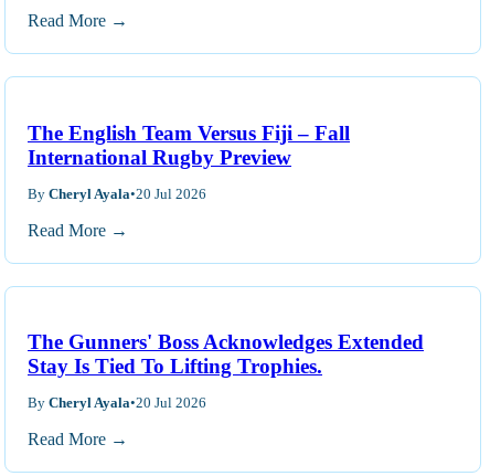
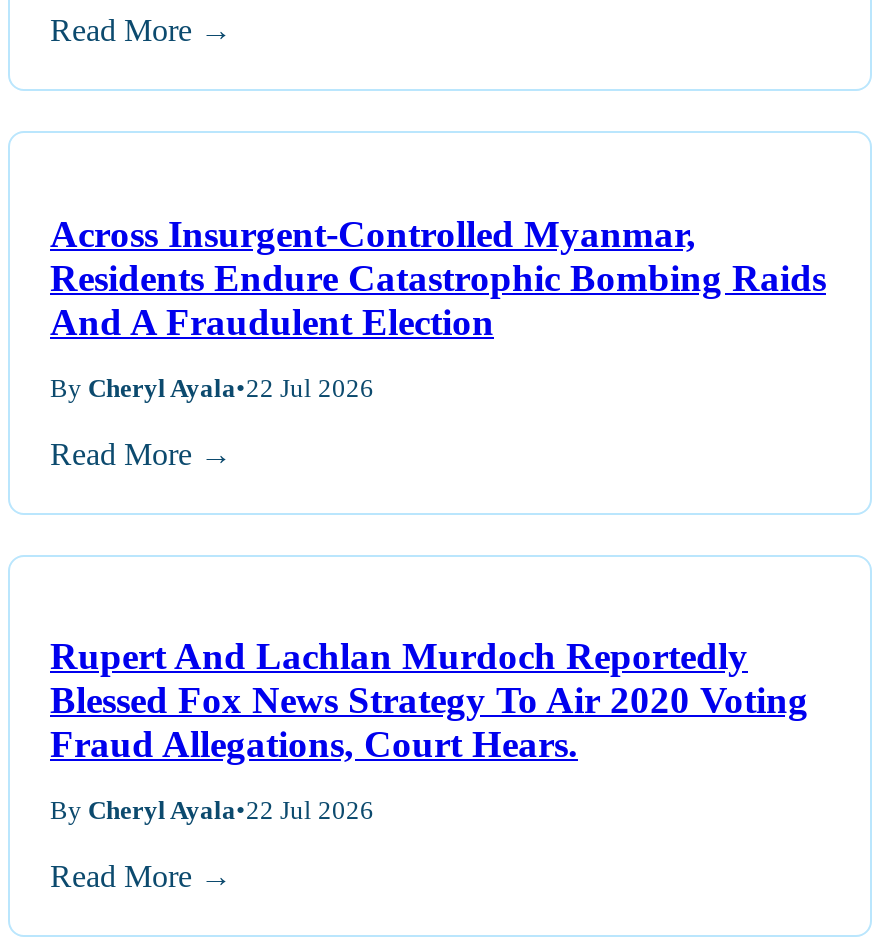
[28,121,350,169] The English Team Versus Fiji – Fall | International Rugby Preview -> [50,212,826,342] Across Insurgent-Controlled Myanmar, | Residents Endure Catastrophic Bombing Raids | And A Fraudulent Election
[28,186,206,202] By Cheryl Ayala•20 Jul 2026 -> [50,374,374,402] By Cheryl Ayala•22 Jul 2026
[28,330,424,378] The Gunners' Boss Acknowledges Extended | Stay Is Tied To Lifting Trophies. -> [50,635,808,765] Rupert And Lachlan Murdoch Reportedly | Blessed Fox News Strategy To Air 2020 Voting | Fraud Allegations, Court Hears.
[28,395,206,411] By Cheryl Ayala•20 Jul 2026 -> [50,797,374,825] By Cheryl Ayala•22 Jul 2026

